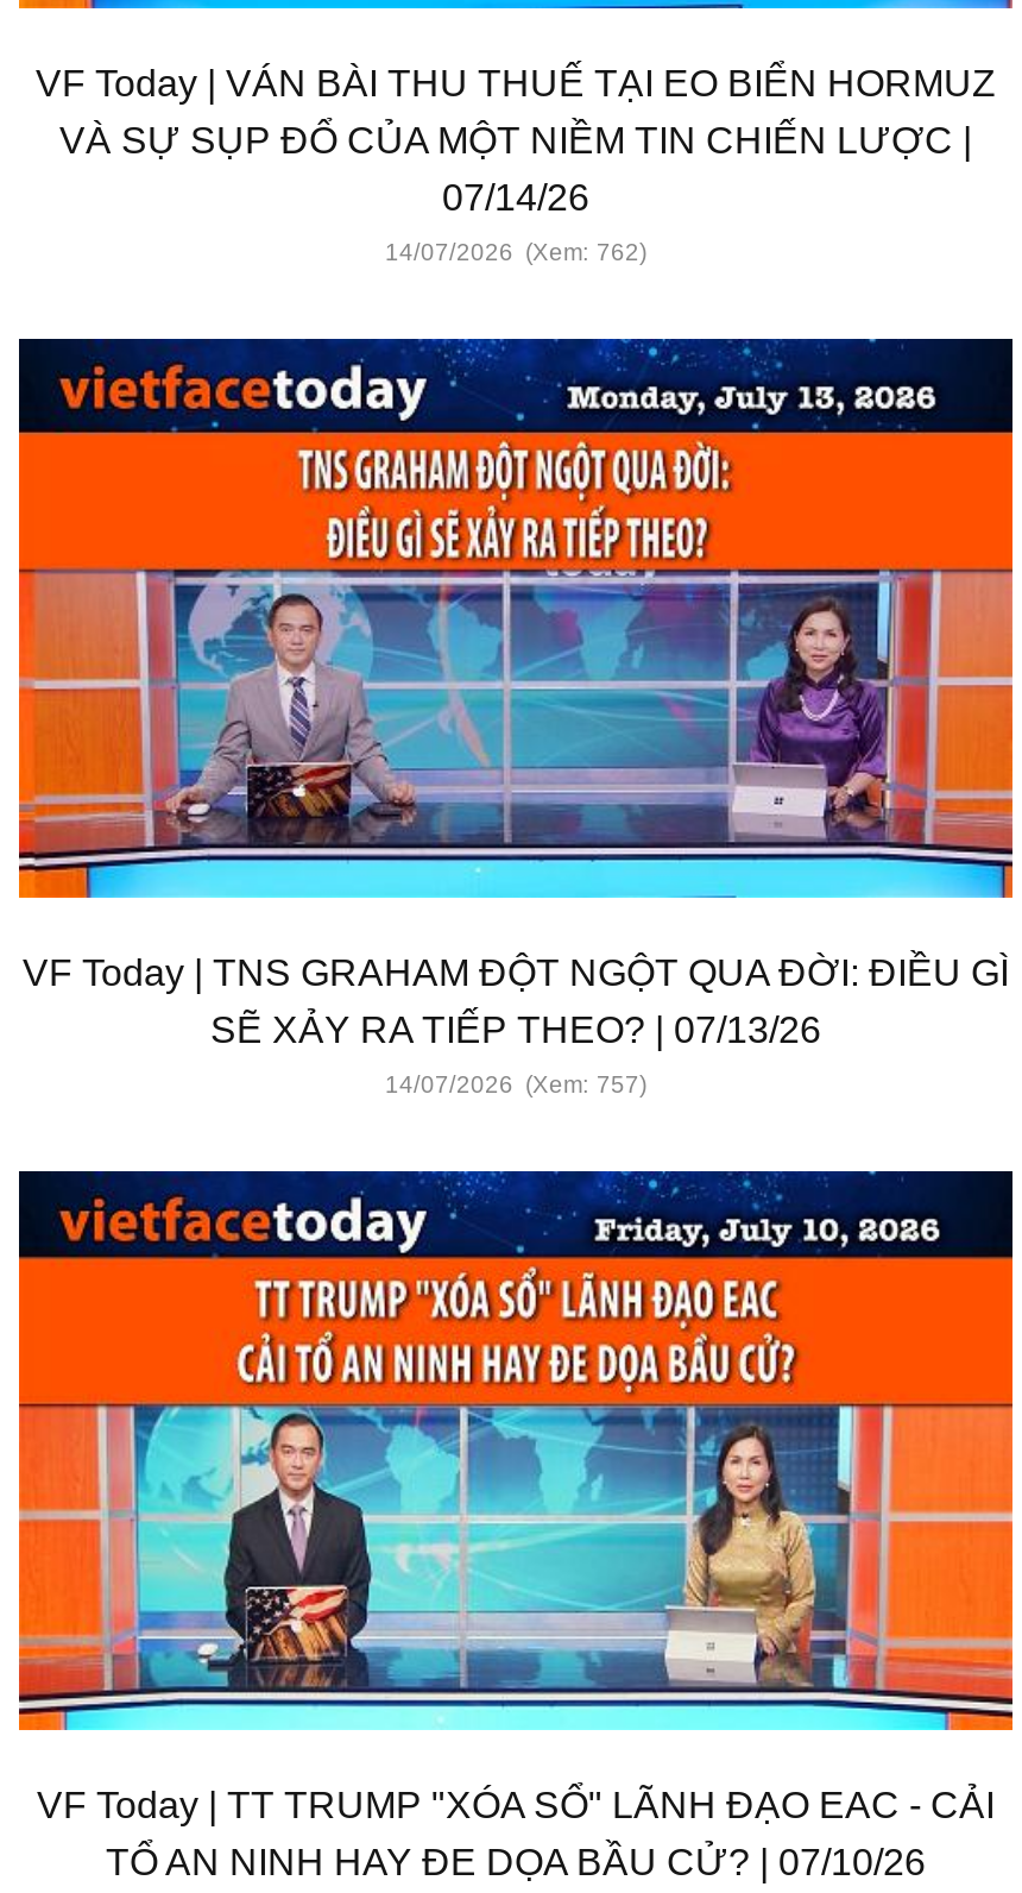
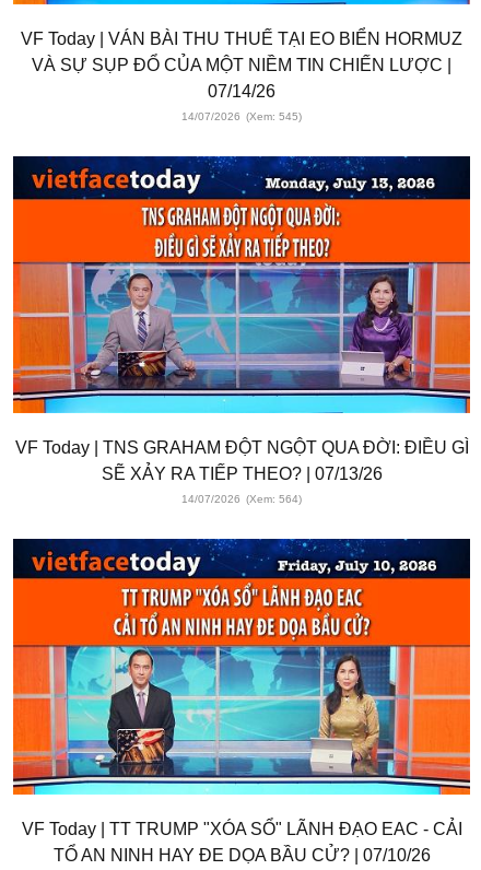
[385,239,646,265] 14/07/2026 (Xem: 762) -> [181,110,302,122] 14/07/2026 (Xem: 545)
[385,1071,646,1098] 14/07/2026 (Xem: 757) -> [181,492,302,504] 14/07/2026 (Xem: 564)

